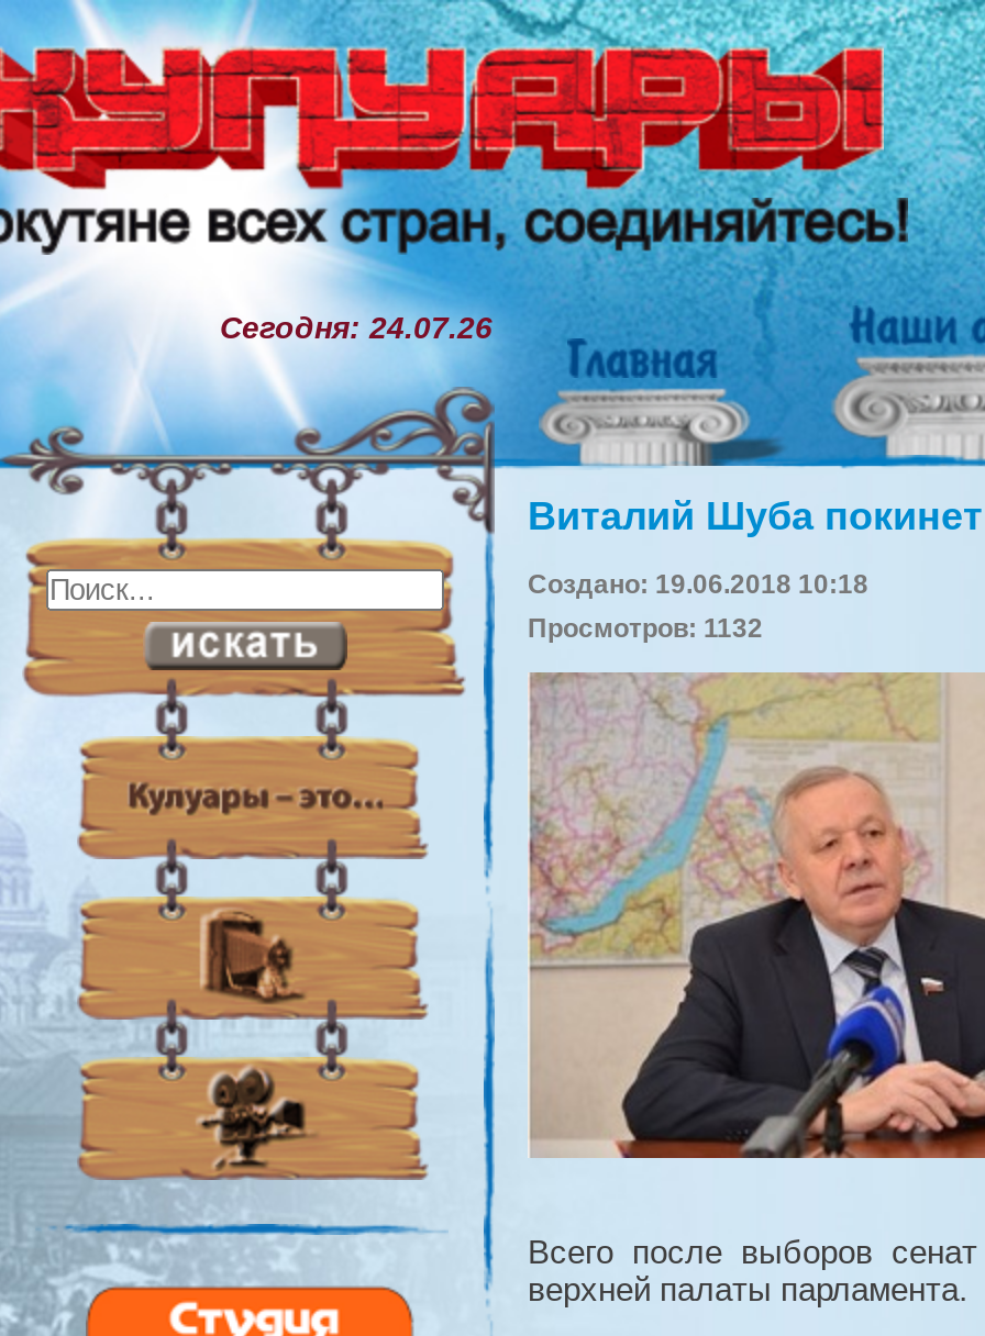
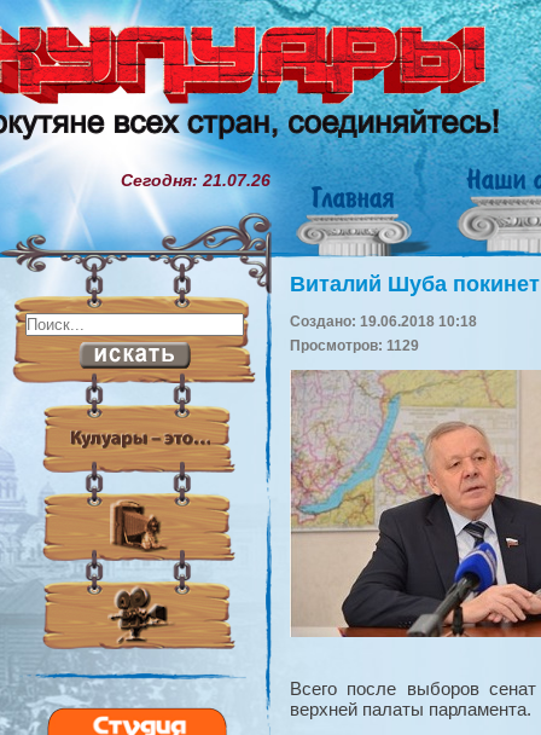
[220,310,492,345] Сегодня: 24.07.26 -> [121,170,270,190] Сегодня: 21.07.26
[528,613,763,644] Просмотров: 1132 -> [290,337,419,354] Просмотров: 1129

